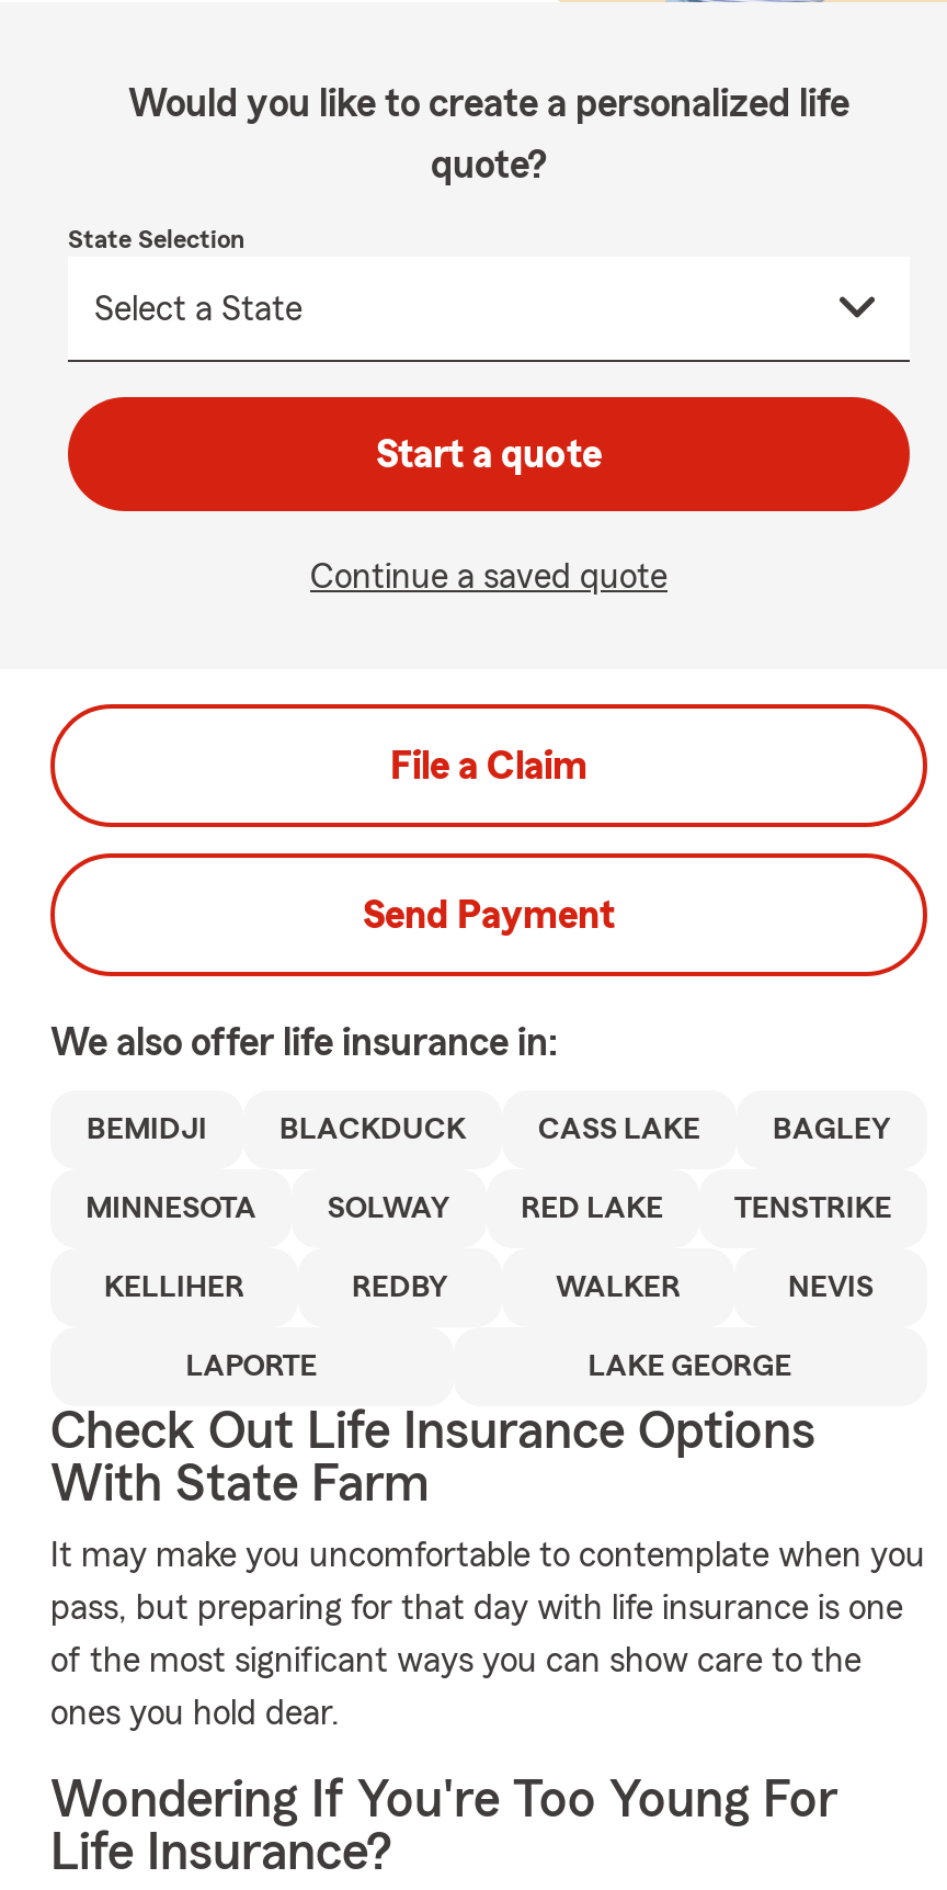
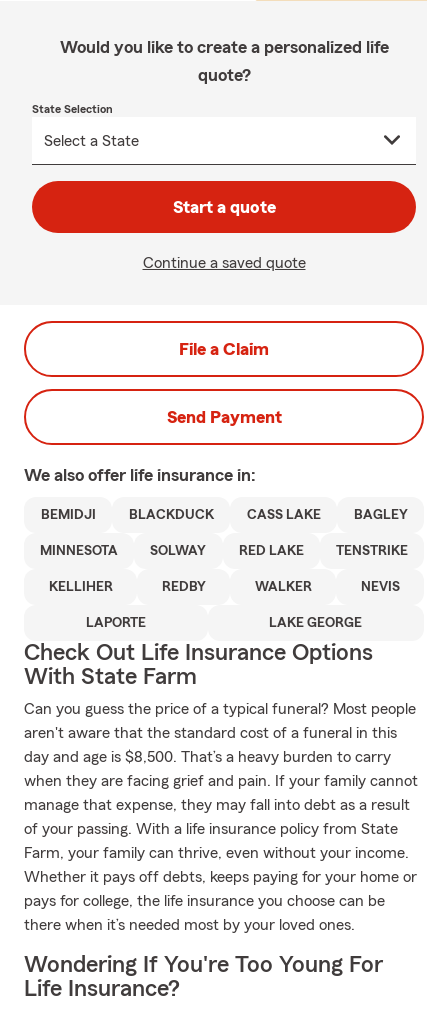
[50,1538,925,1731] It may make you uncomfortable to contemplate when you | pass, but preparing for that day with life insurance is one | of the most significant ways you can show care to the | ones you hold dear. -> [24,701,418,933] Can you guess the price of a typical funeral? Most people | aren't aware that the standard cost of a funeral in this | day and age is $8,500. That’s a heavy burden to carry | when they are facing grief and pain. If your family cannot | manage that expense, they may fall into debt as a result | of your passing. With a life insurance policy from State | Farm, your family can thrive, even without your income. | Whether it pays off debts, keeps paying for your home or | pays for college, the life insurance you choose can be | there when it’s needed most by your loved ones.

